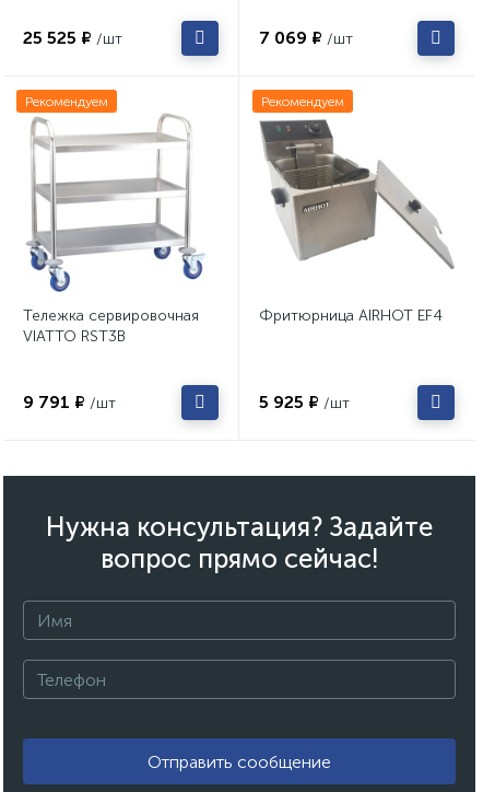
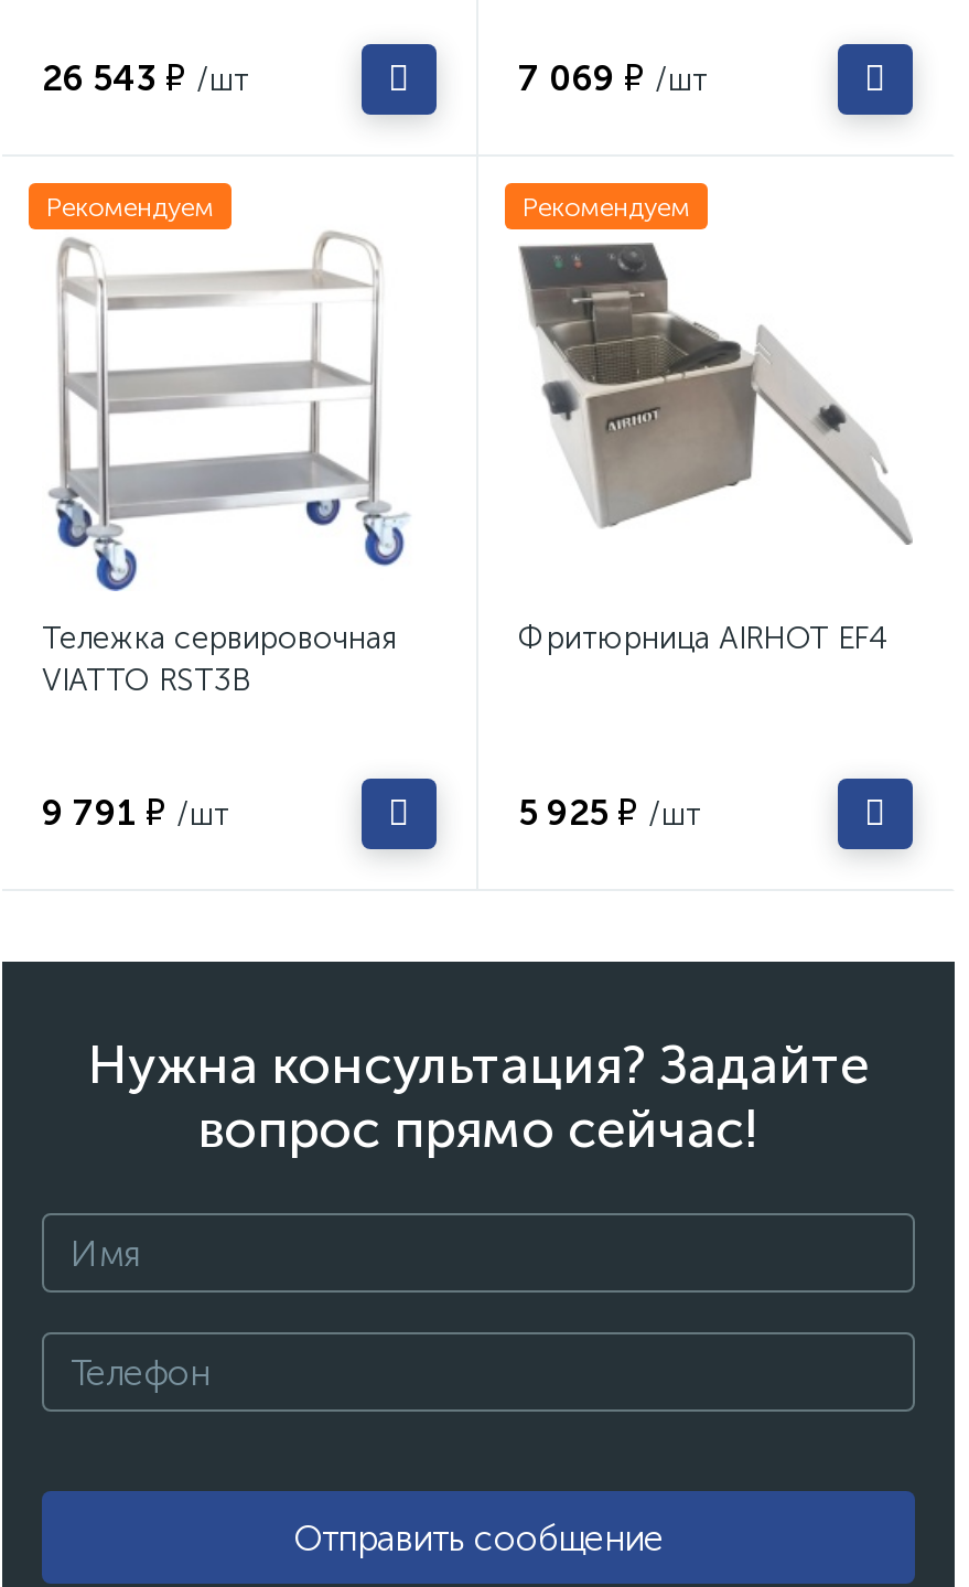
[23,27,122,48] 25 525 ₽ /шт -> [42,57,249,99] 26 543 ₽ /шт

